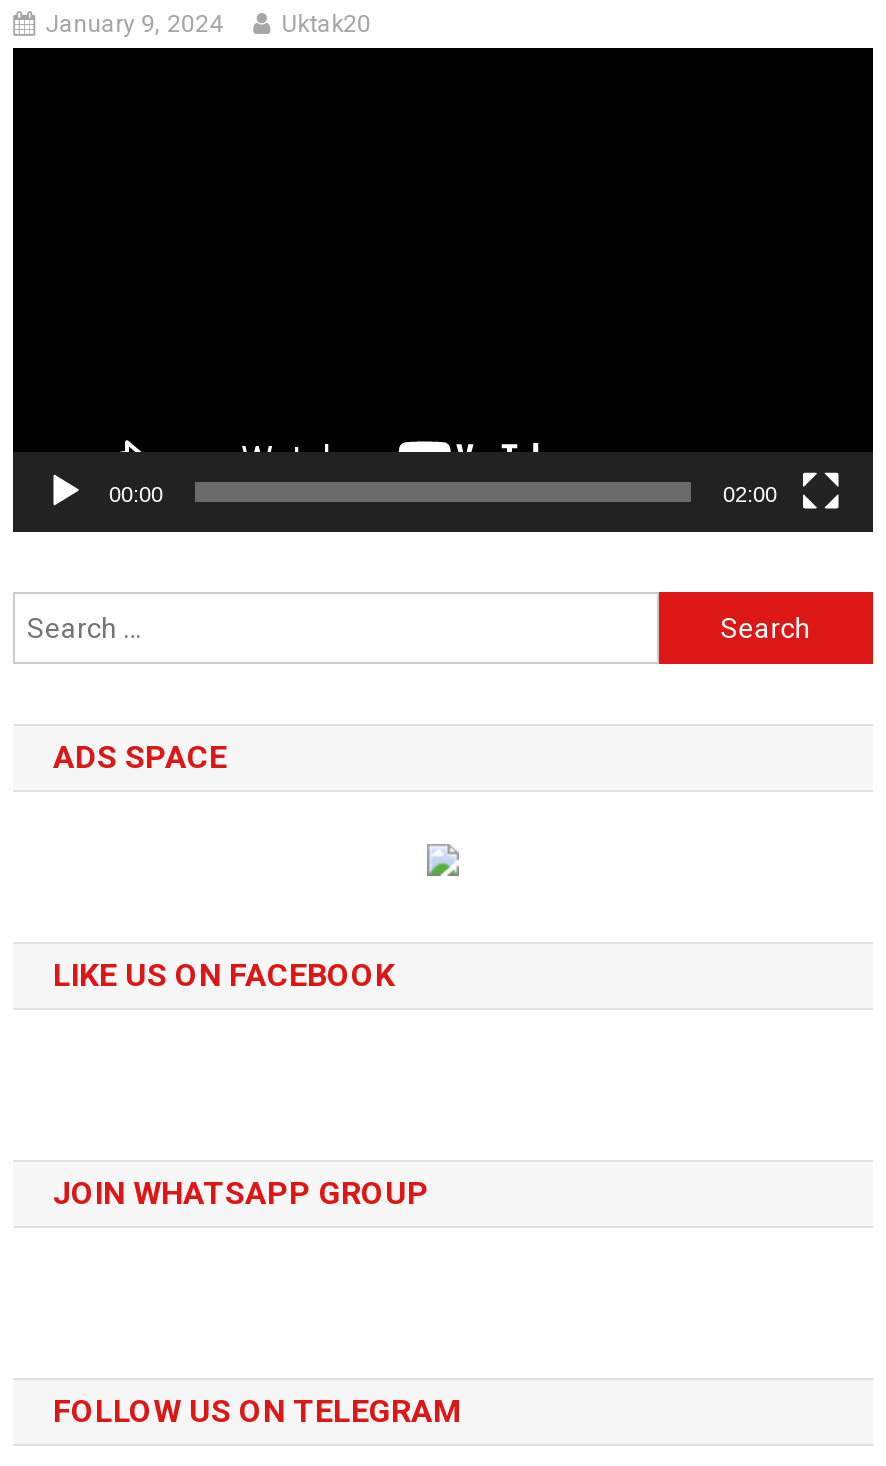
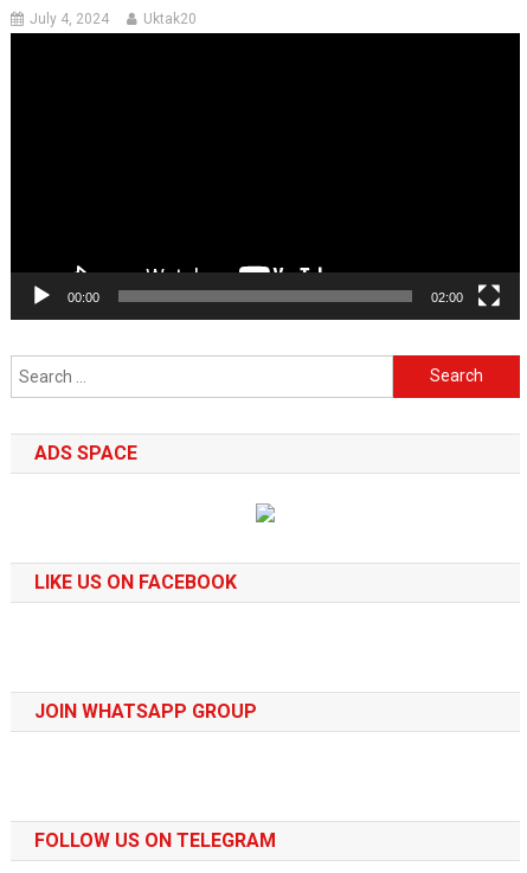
[45,11,223,39] January 9, 2024 -> [30,10,109,27] July 4, 2024

